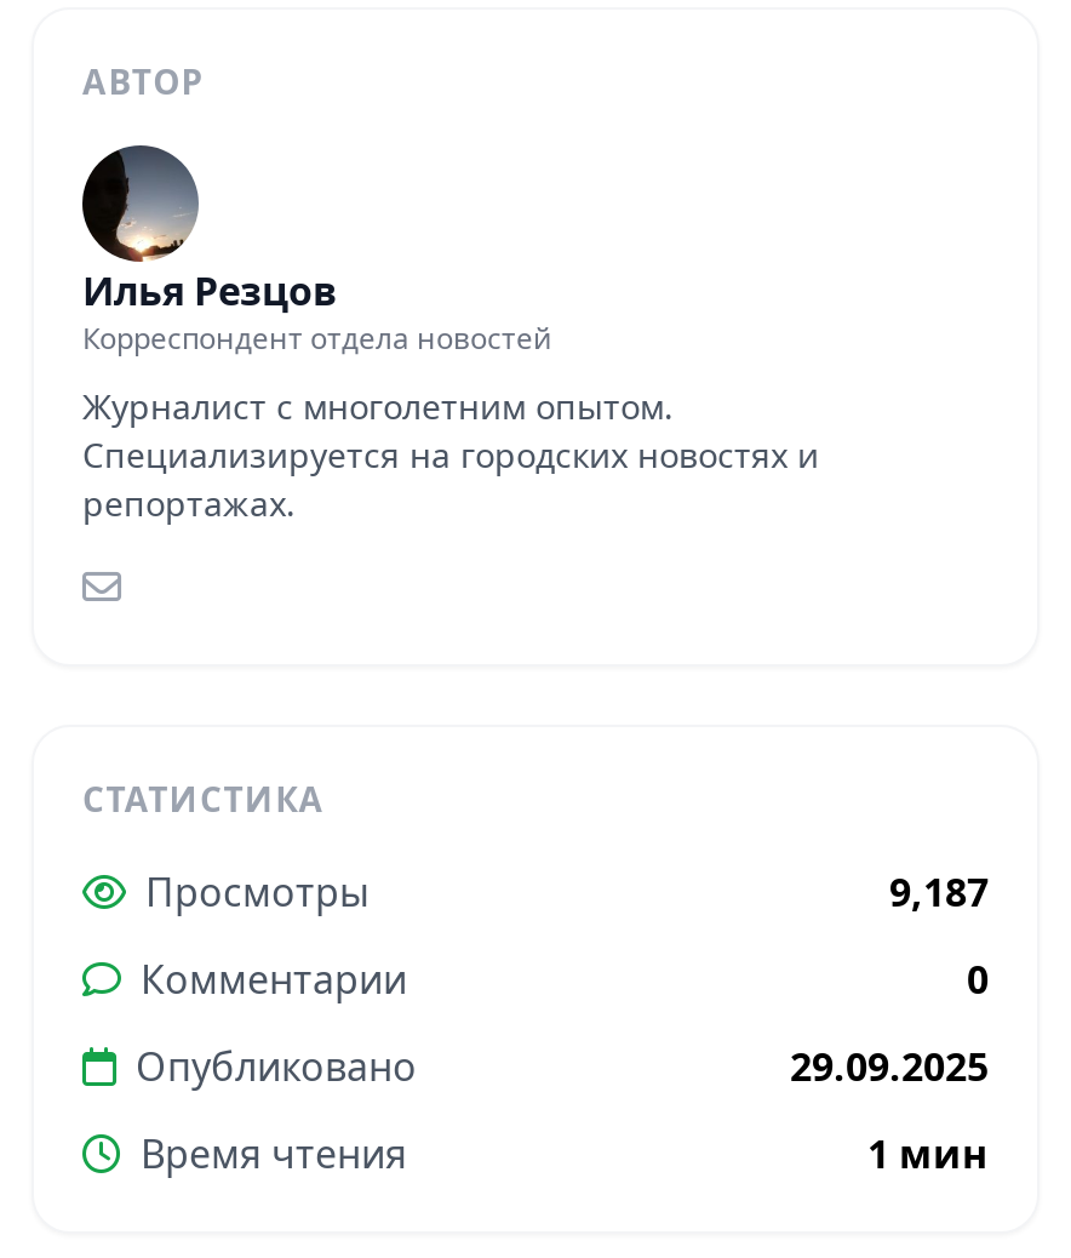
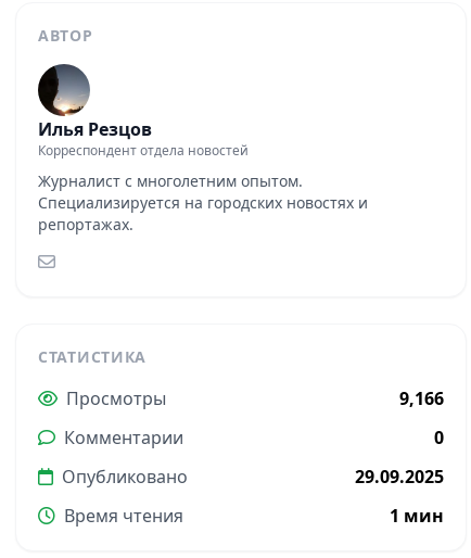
[889,865,989,918] 9,187 -> [399,386,444,410] 9,166

